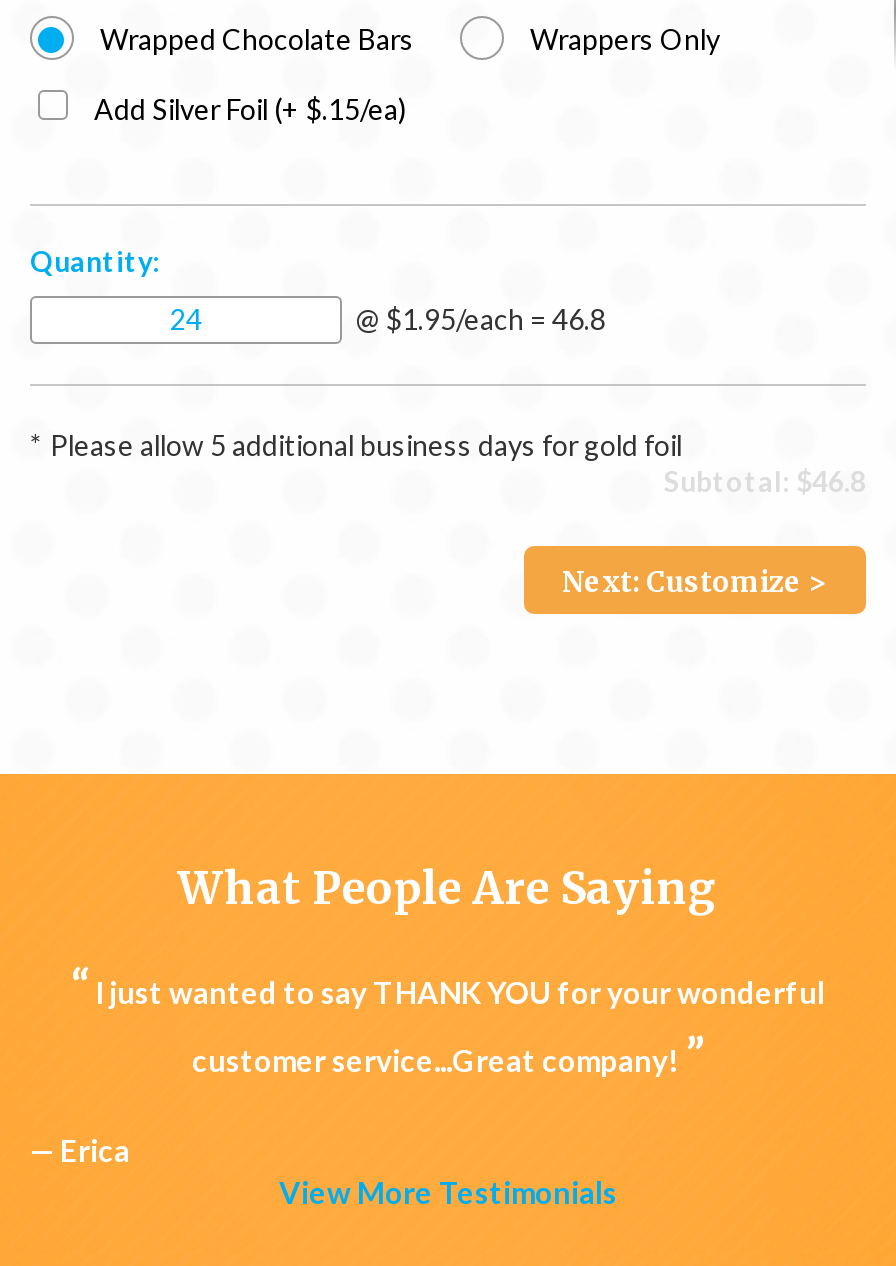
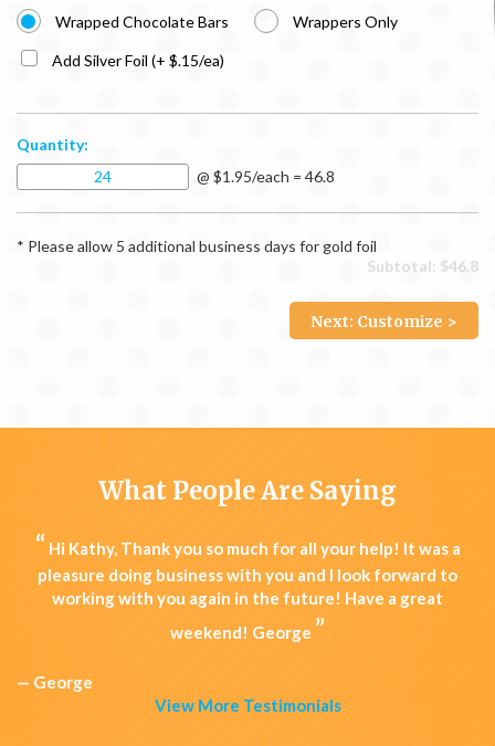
[71,956,825,1082] “I just wanted to say THANK YOU for your wonderful | customer service...Great company!” -> [35,528,460,644] “Hi Kathy, Thank you so much for all your help! It was a | pleasure doing business with you and I look forward to | working with you again in the future! Have a great | weekend! George”
[30,1132,130,1168] — Erica -> [17,672,93,692] — George

